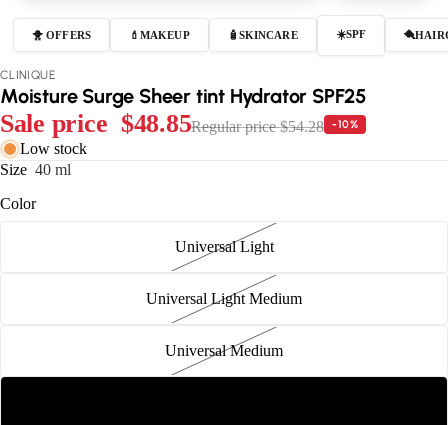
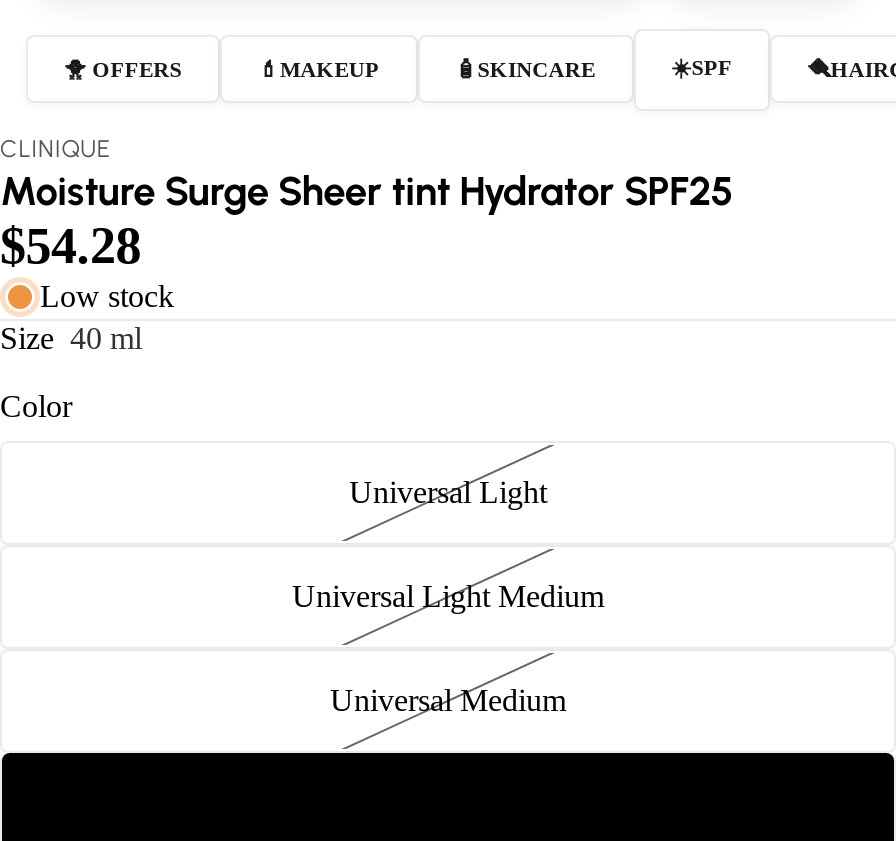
[0,109,358,138] Sale price $48.85Regular price$54.28 | -10% -> [0,217,141,275] $54.28

